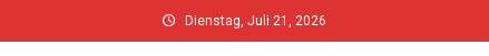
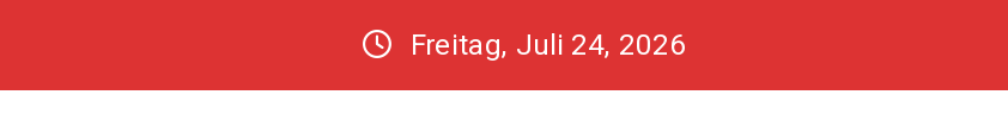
[184,13,326,29] Dienstag, Juli 21, 2026 -> [411,29,686,62] Freitag, Juli 24, 2026

